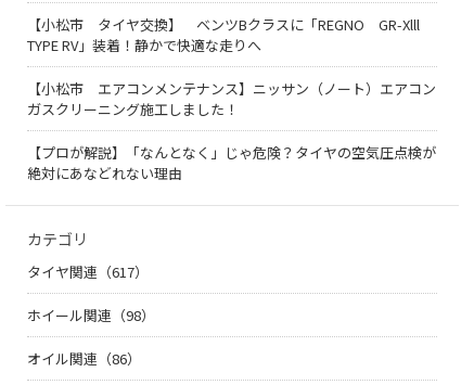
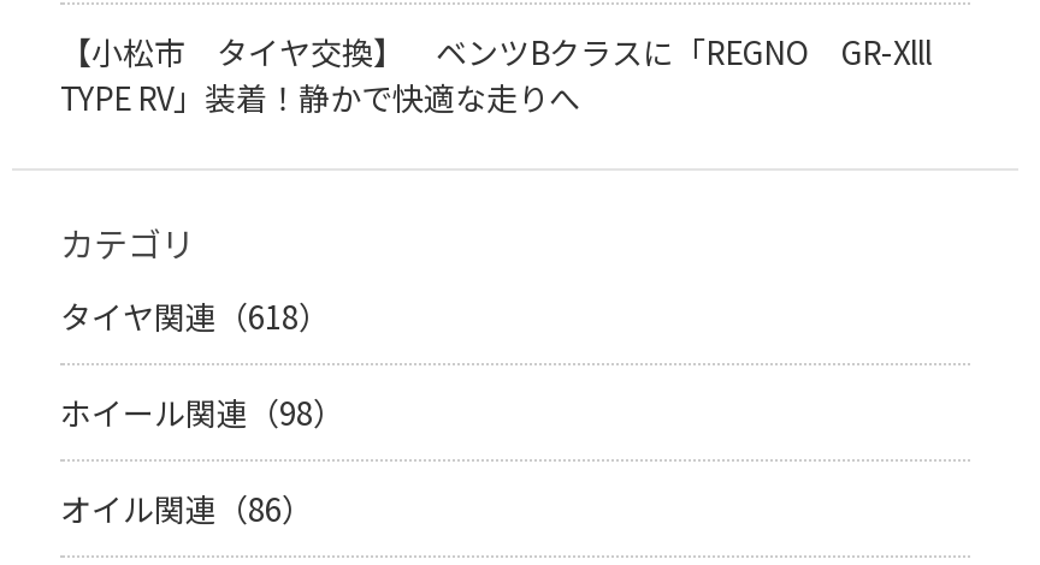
[27,79,436,184] 【小松市 エアコンメンテナンス】ニッサン（ノート）エアコン | ガスクリーニング施工しました！ | 【プロが解説】「なんとなく」じゃ危険？タイヤの空気圧点検が | 絶対にあなどれない理由 -> none
[27,262,149,283] タイヤ関連（617） -> [60,295,330,340] タイヤ関連（618）

